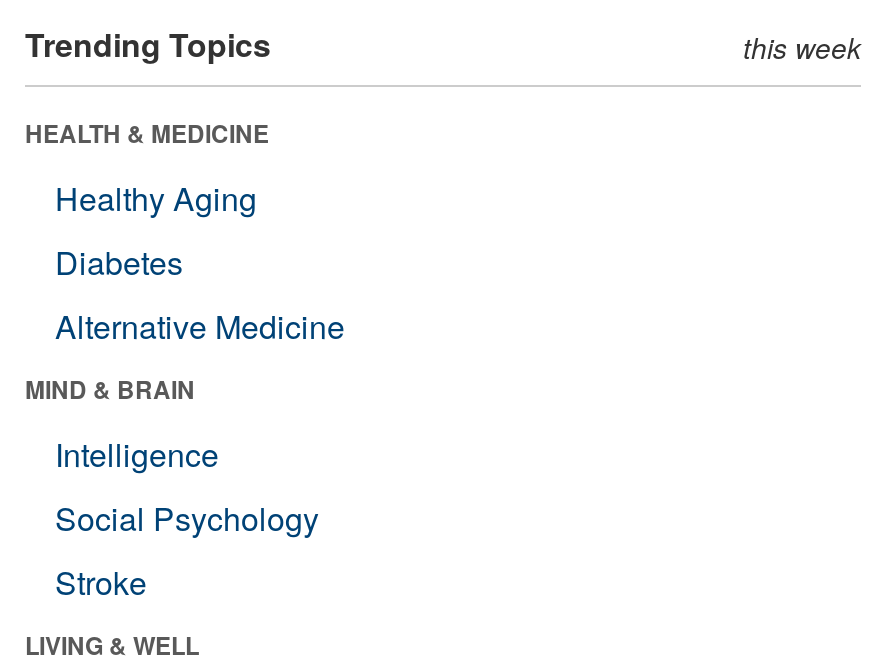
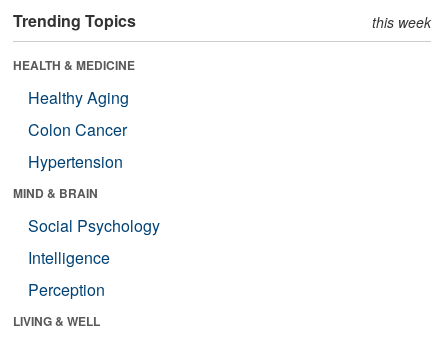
[55,239,345,349] Diabetes | Alternative Medicine -> [28,118,127,173] Colon Cancer | Hypertension
moved [55,431,219,477] -> [28,246,110,269]: Intelligence
moved [55,495,319,541] -> [28,214,160,237]: Social Psychology
[55,559,147,605] Stroke -> [28,278,105,301] Perception

